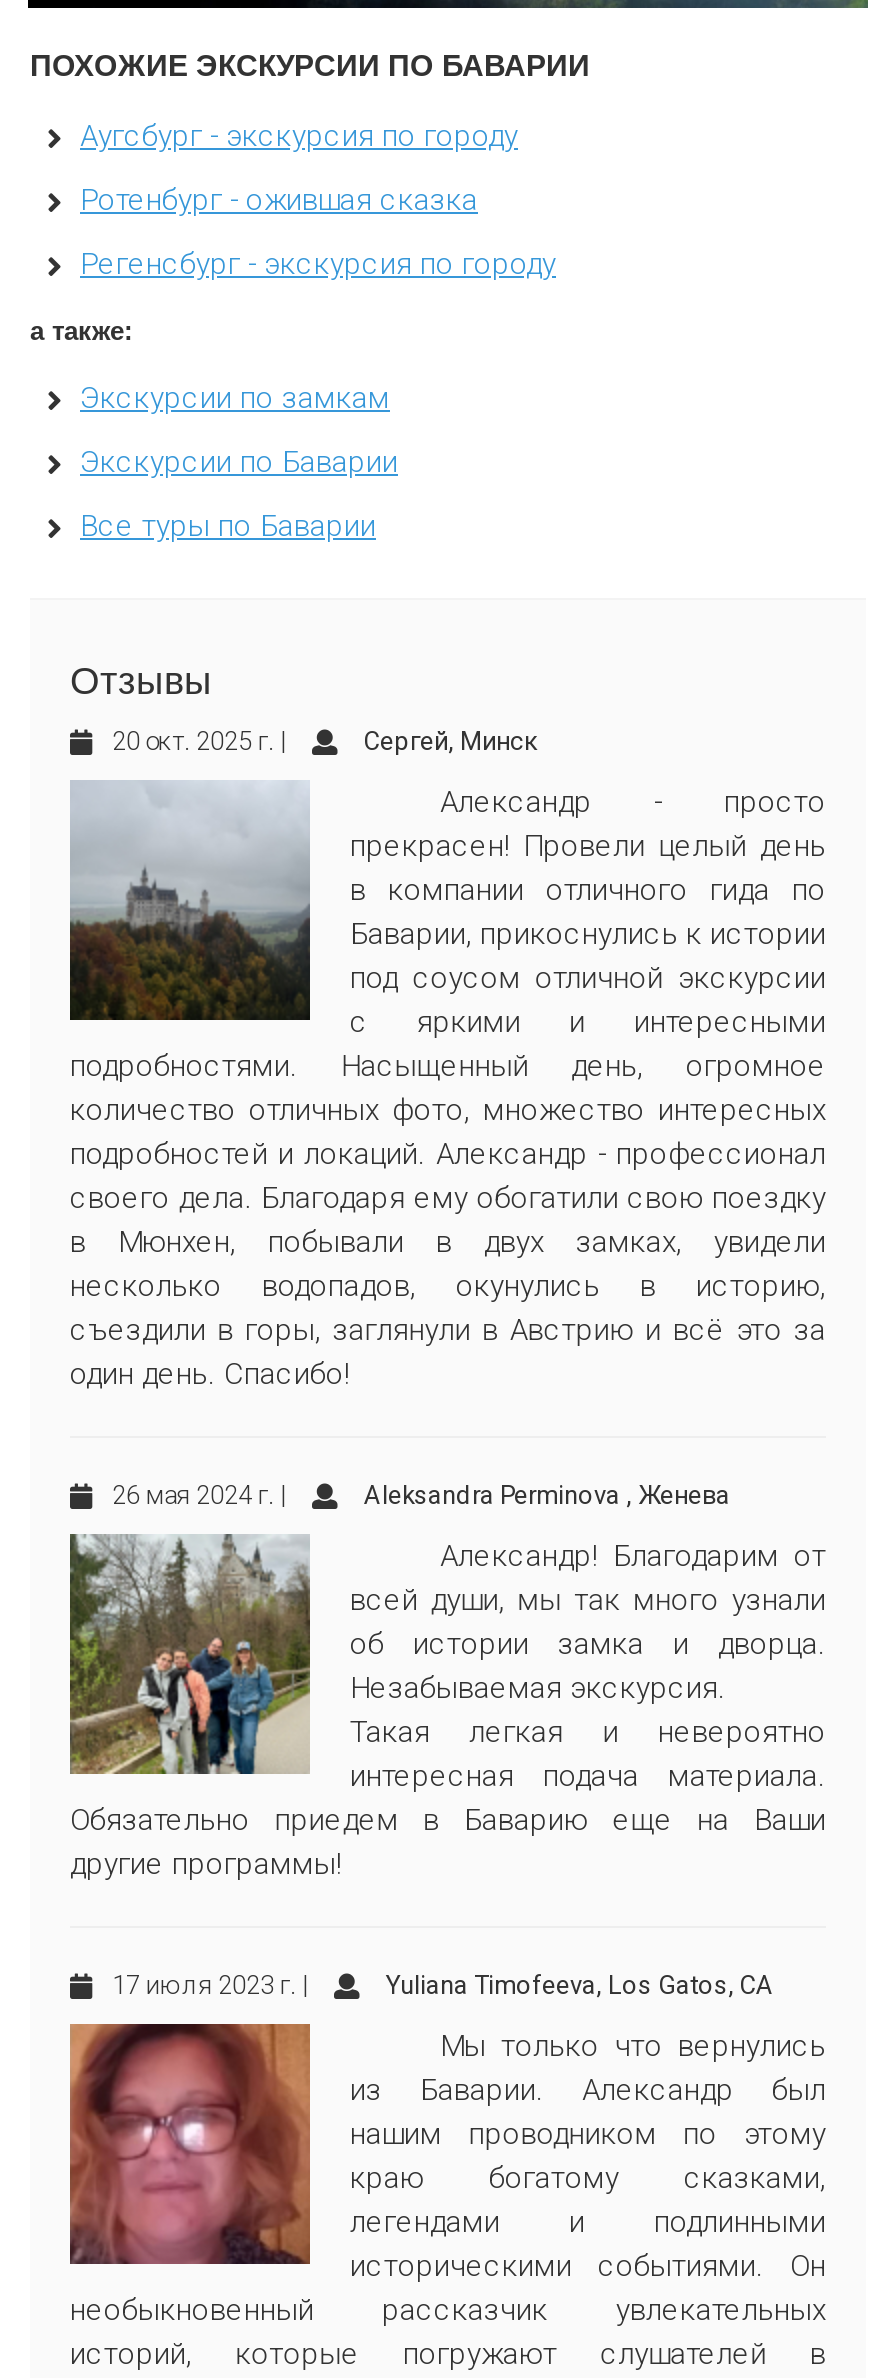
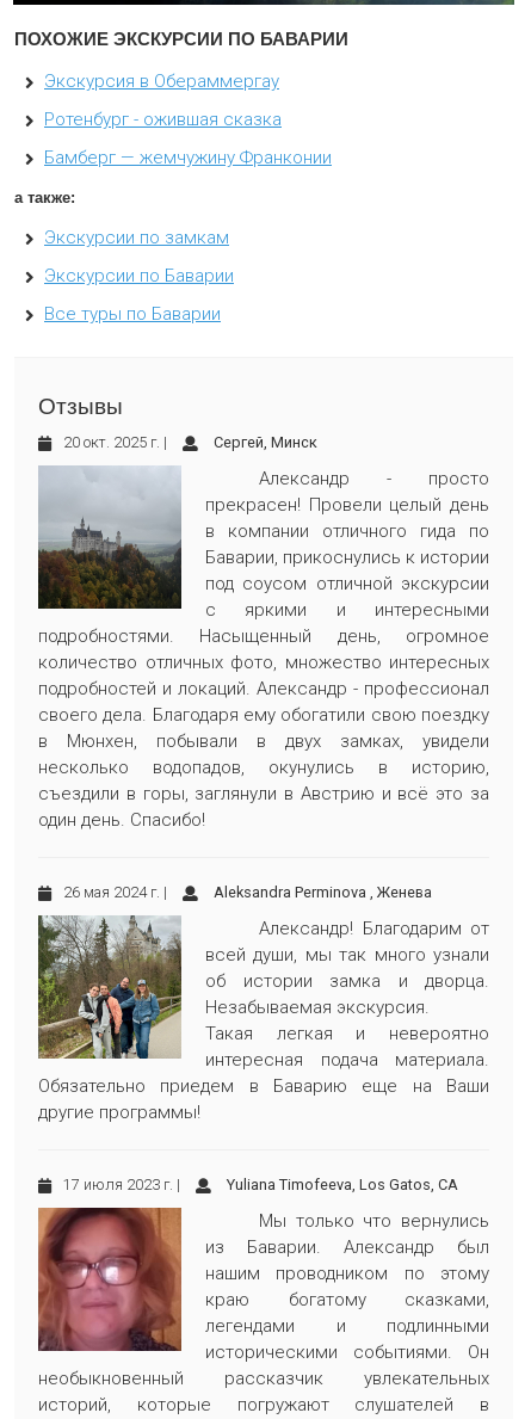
[80,118,518,154] Аугсбург - экскурсия по городу -> [44,70,279,92] Экскурсия в Обераммергау
[80,246,556,282] Регенсбург - экскурсия по городу -> [44,147,332,168] Бамберг — жемчужину Франконии

